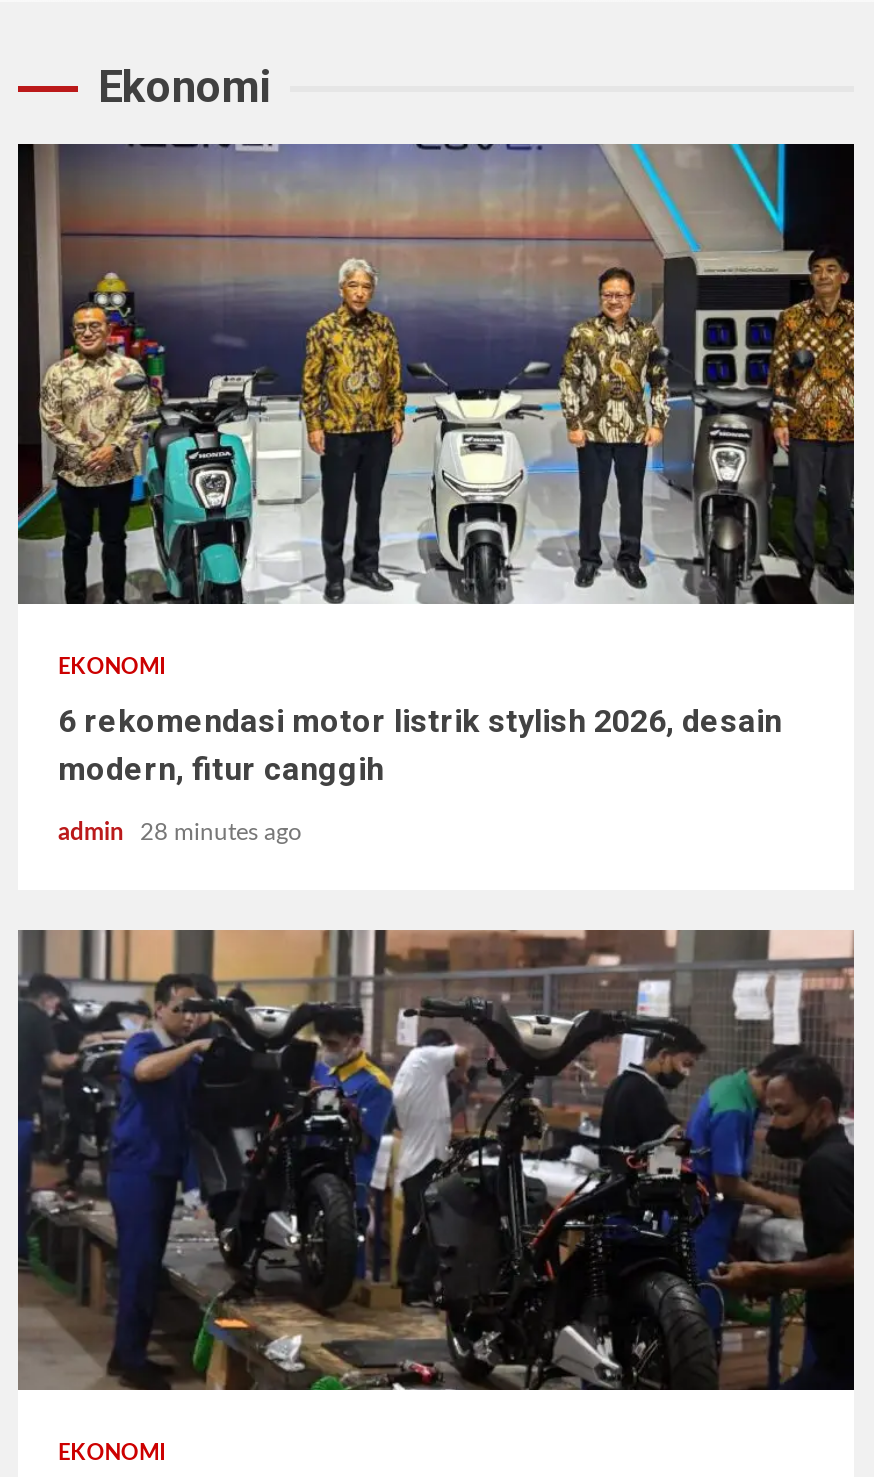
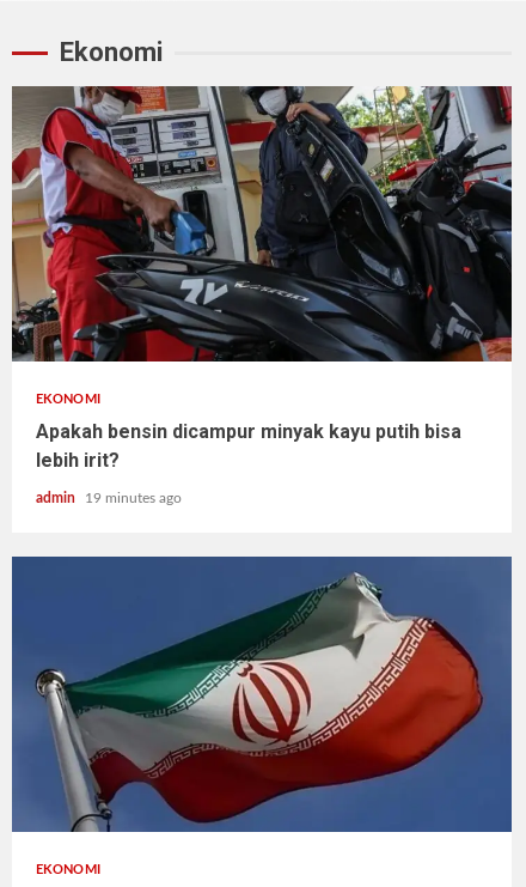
[16,142,856,606] [image] -> [11,85,513,363] [image]
[58,702,782,788] 6 rekomendasi motor listrik stylish 2026, desain | modern, fitur canggih -> [36,420,461,472] Apakah bensin dicampur minyak kayu putih bisa | lebih irit?
[58,820,302,844] admin 28 minutes ago -> [36,491,182,505] admin 19 minutes ago
[16,928,856,1392] [image] -> [11,555,513,833] [image]

